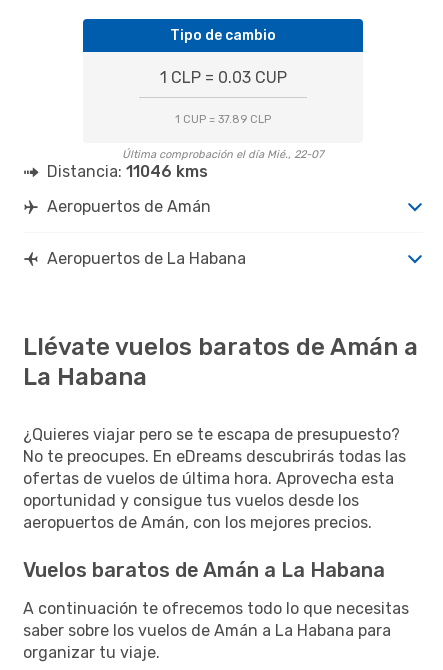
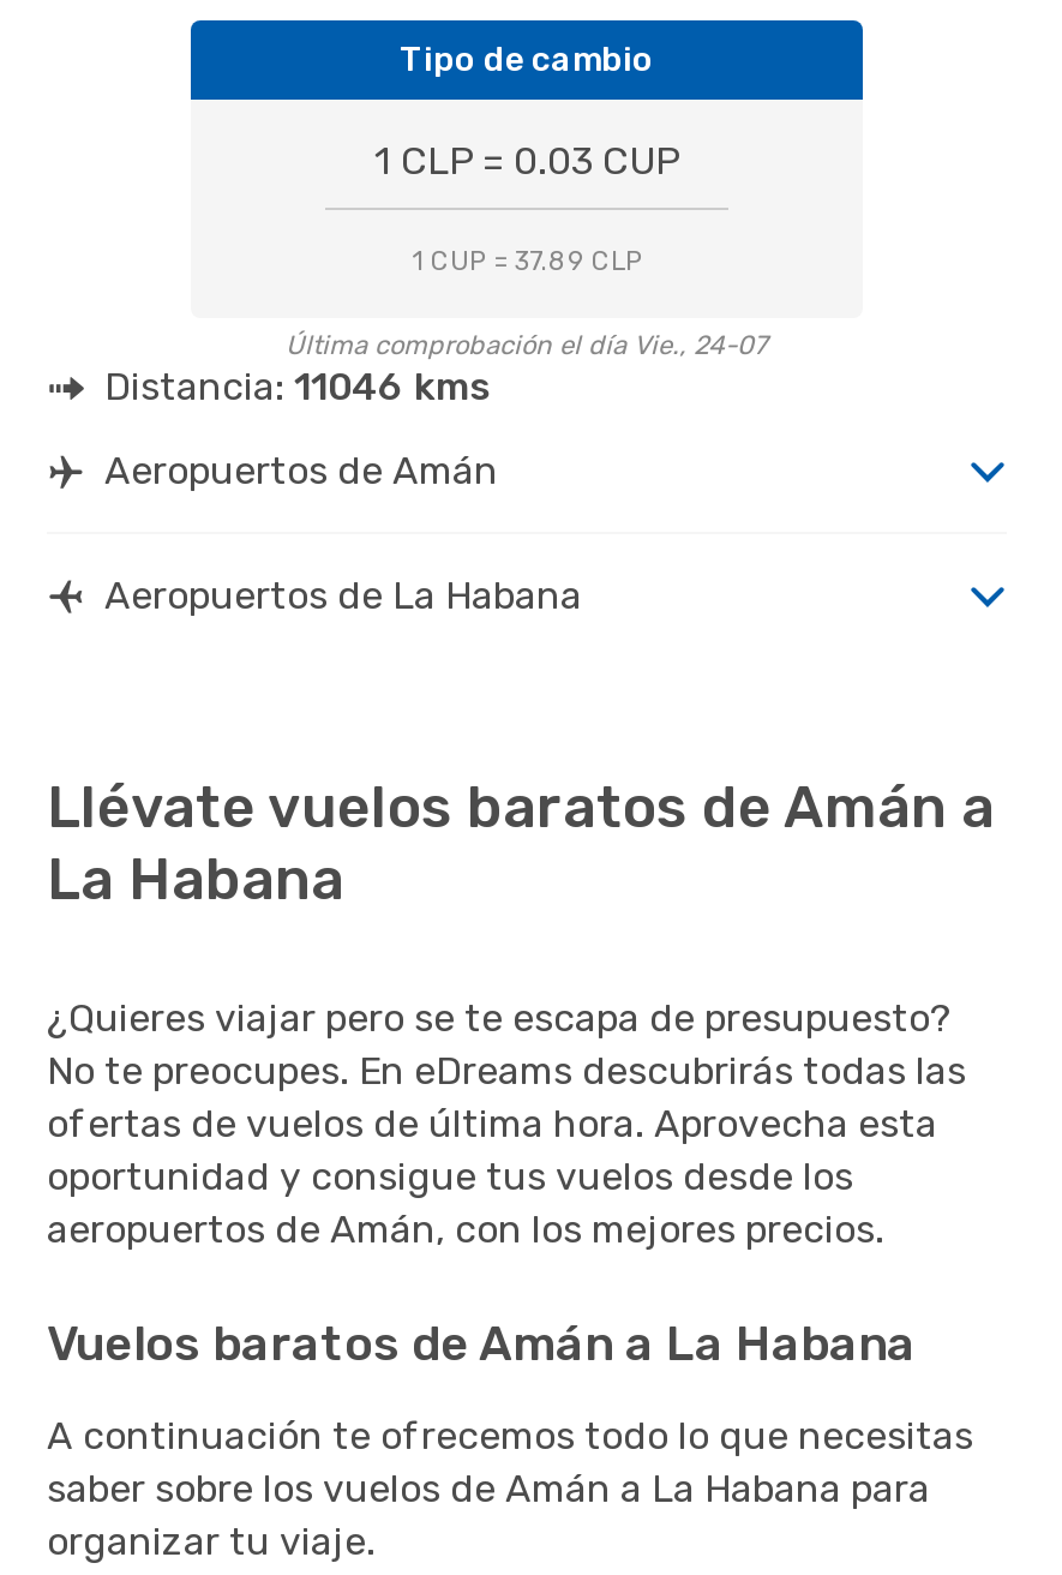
[122,148,324,161] Última comprobación el día Mié., 22-07 -> [286,330,768,361] Última comprobación el día Vie., 24-07

